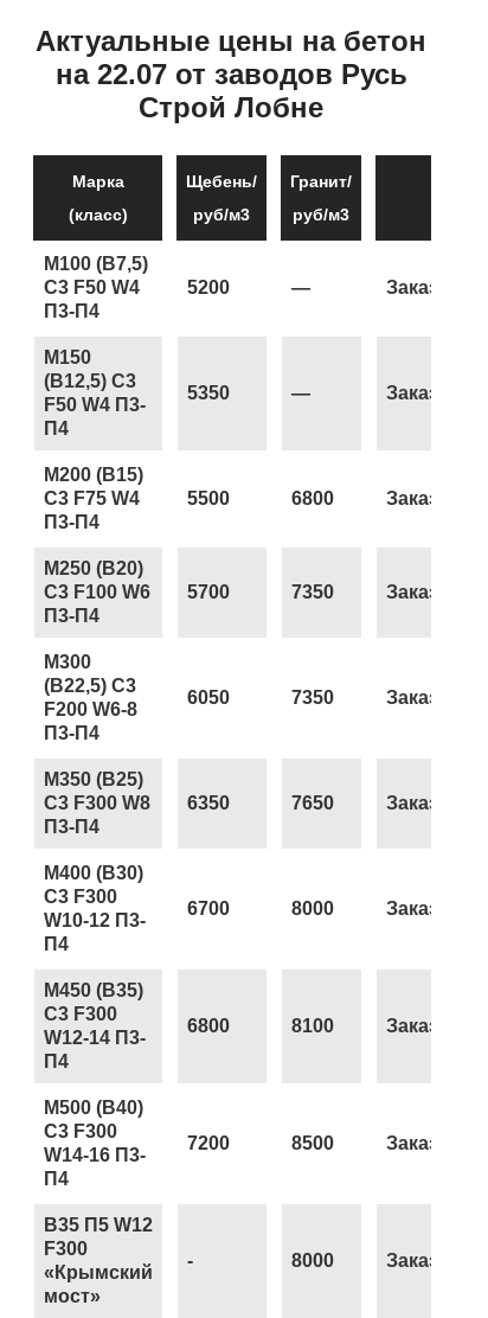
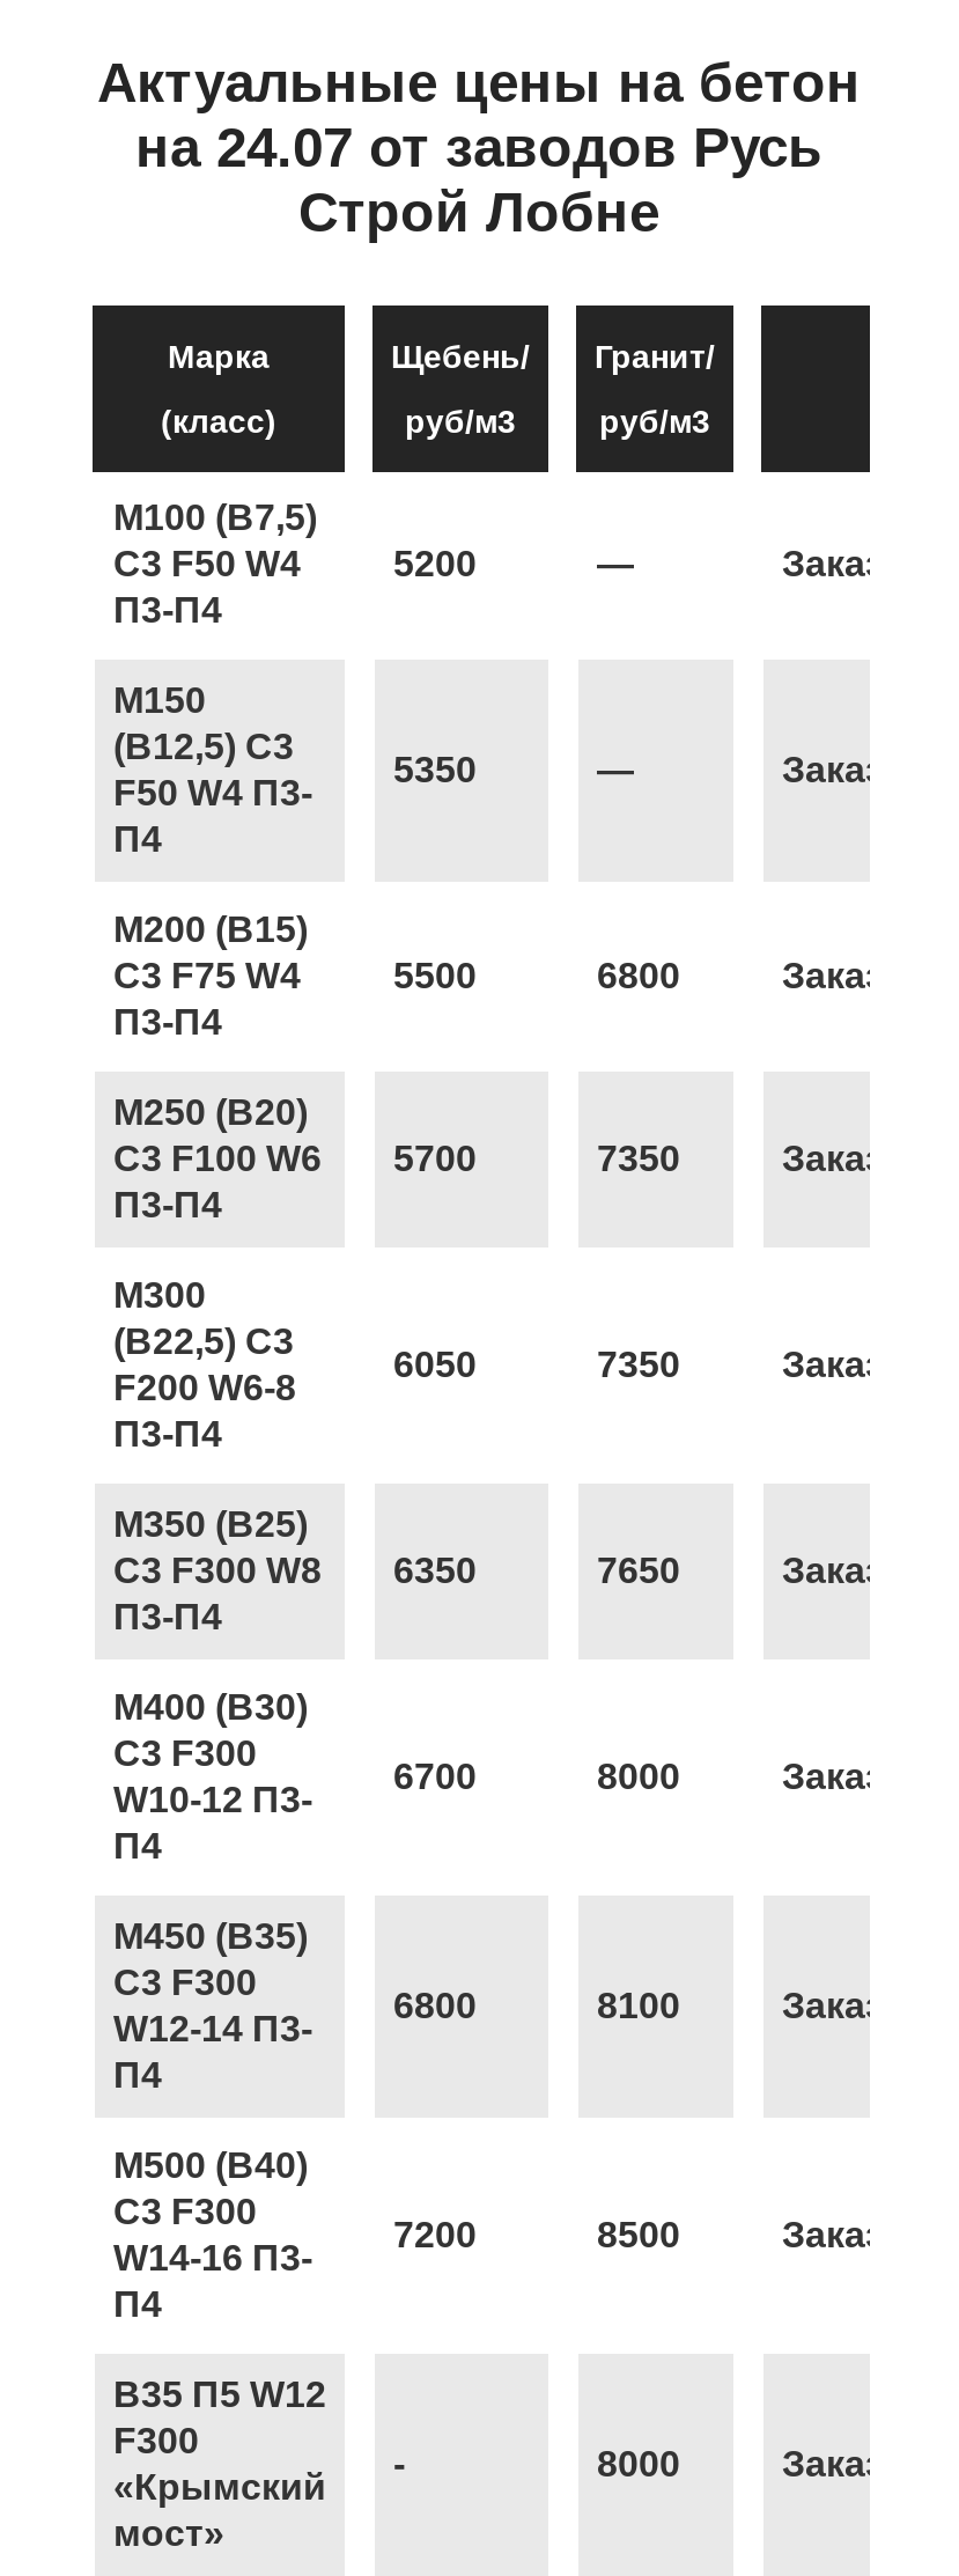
[55,58,407,90] на 22.07 от заводов Русь -> [135,116,822,178] на 24.07 от заводов Русь

